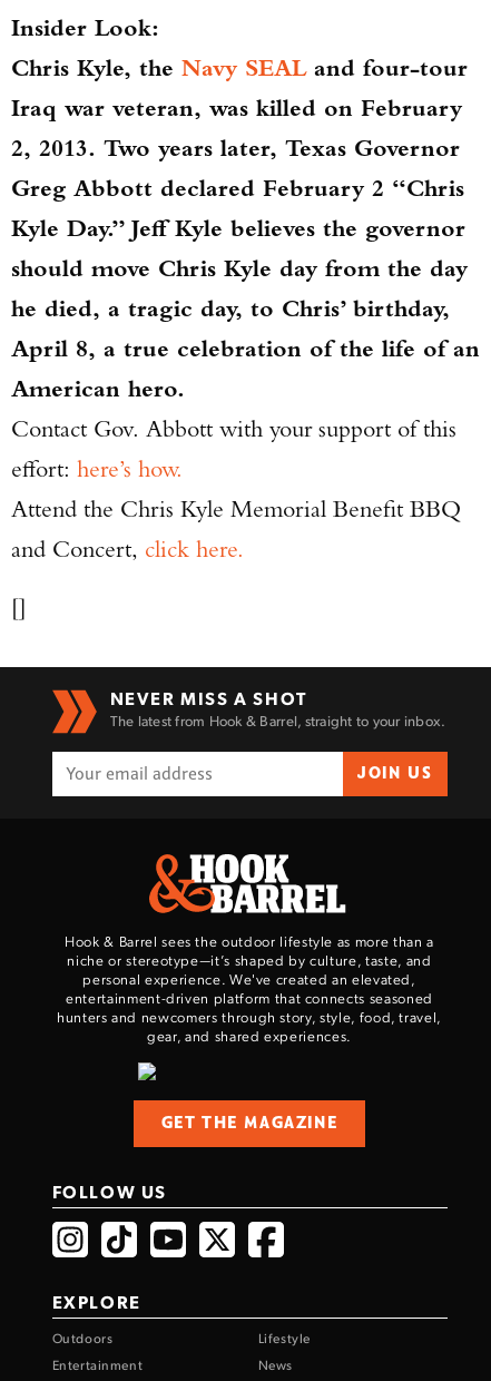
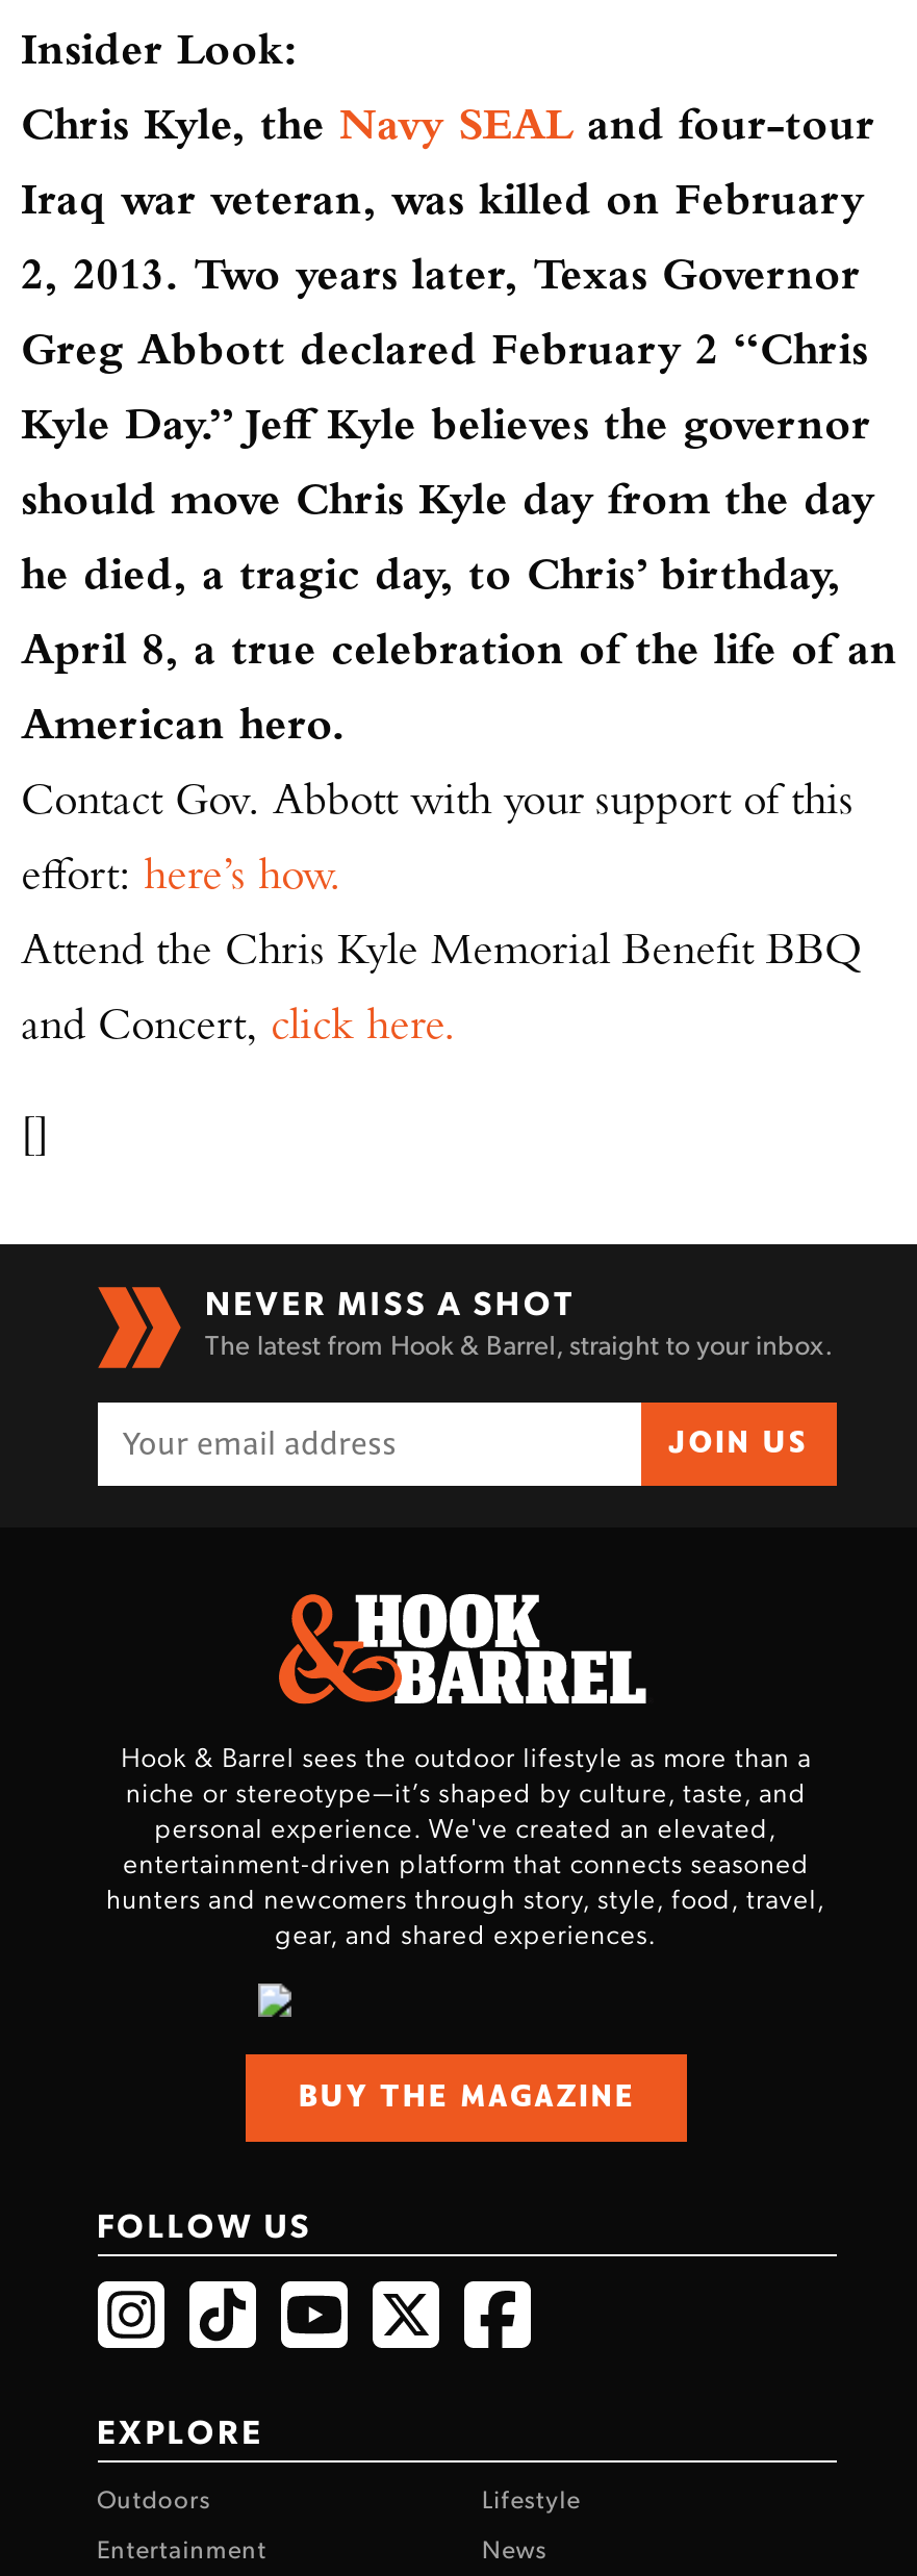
[161,1112,338,1135] GET THE MAGAZINE -> [298,2075,635,2119] BUY THE MAGAZINE

